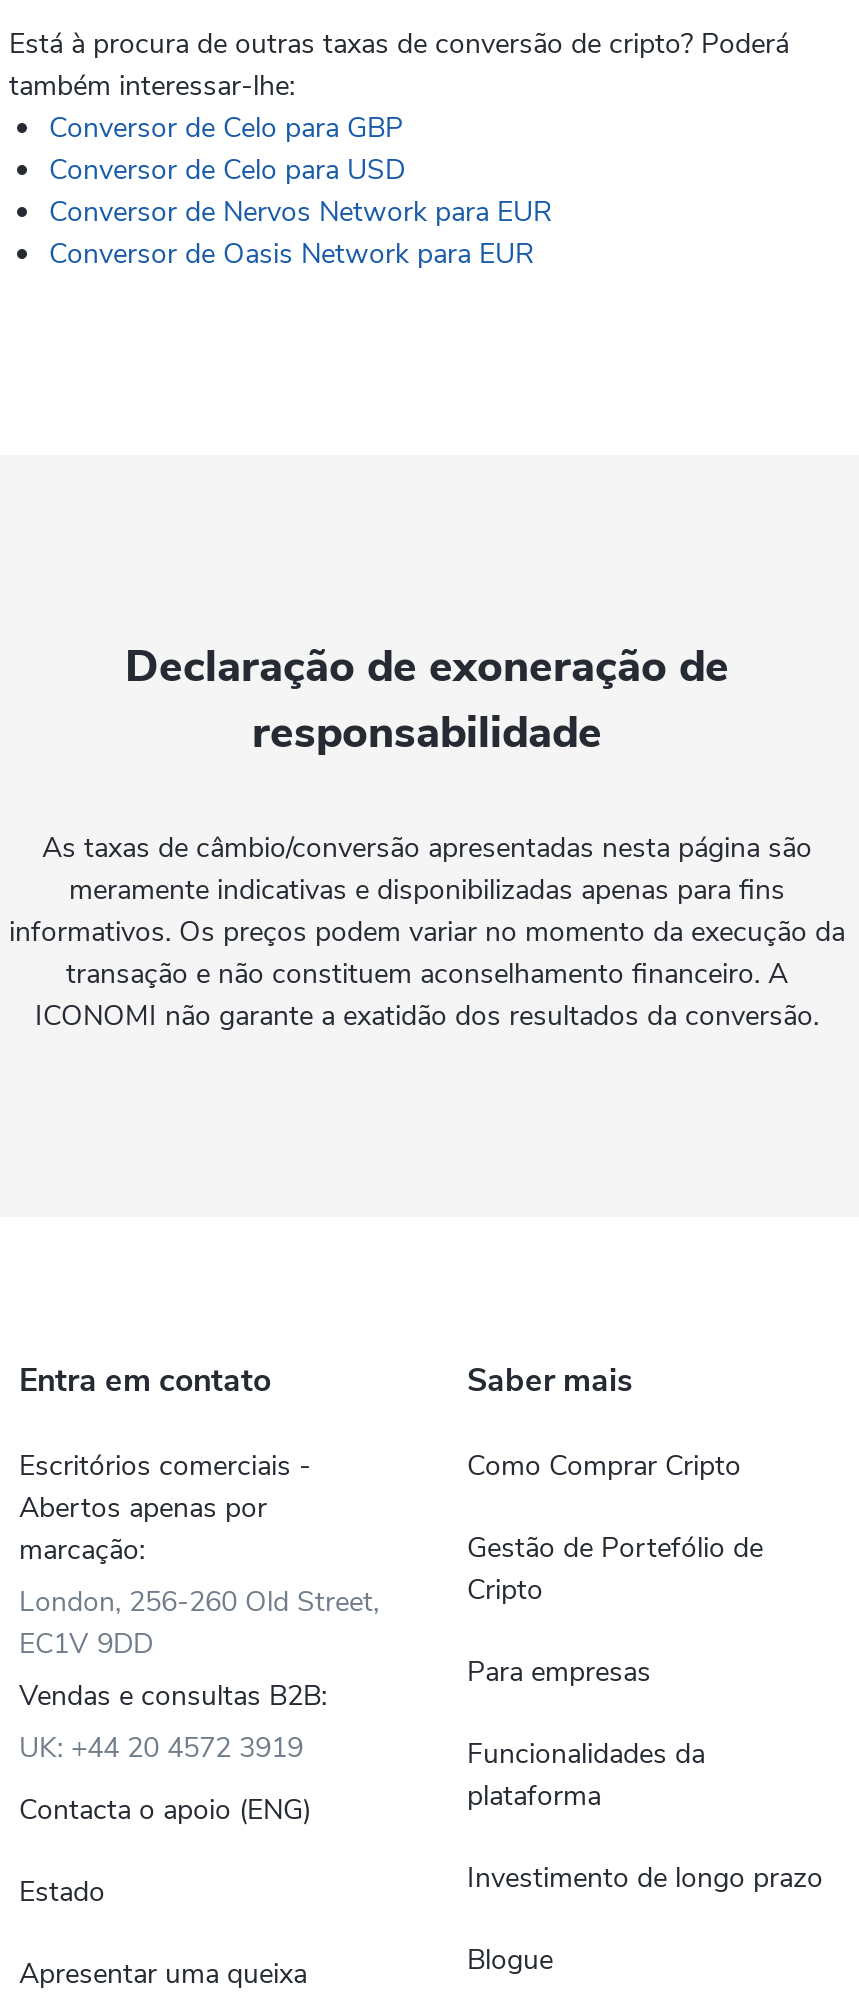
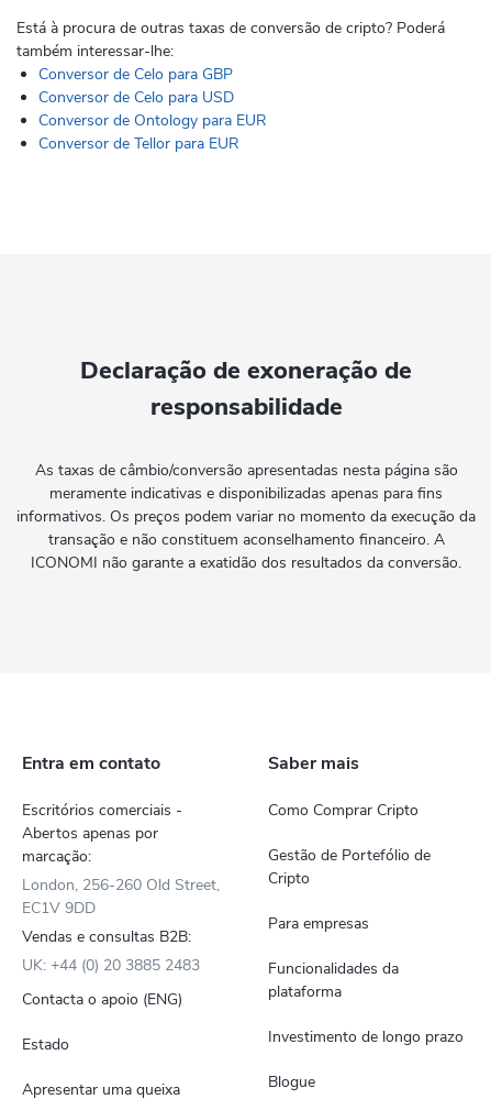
[49,193,553,273] Conversor de Nervos Network para EUR | Conversor de Oasis Network para EUR -> [38,110,267,154] Conversor de Ontology para EUR | Conversor de Tellor para EUR
[19,1729,303,1767] UK: +44 20 4572 3919 -> [22,955,200,976] UK: +44 (0) 20 3885 2483

